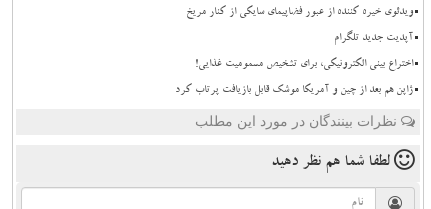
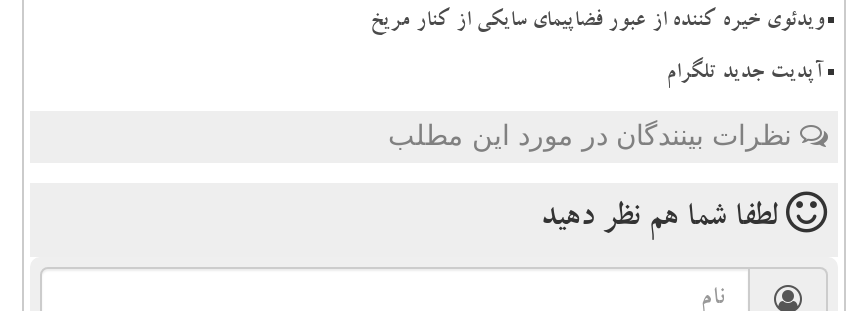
[175,59,413,97] اختراع بینی الکترونیکی، برای تشخیص مسمومیت غذایی! | ژاپن هم بعد از چین و آمریکا موشک قابل بازیافت پرتاب کرد -> none

